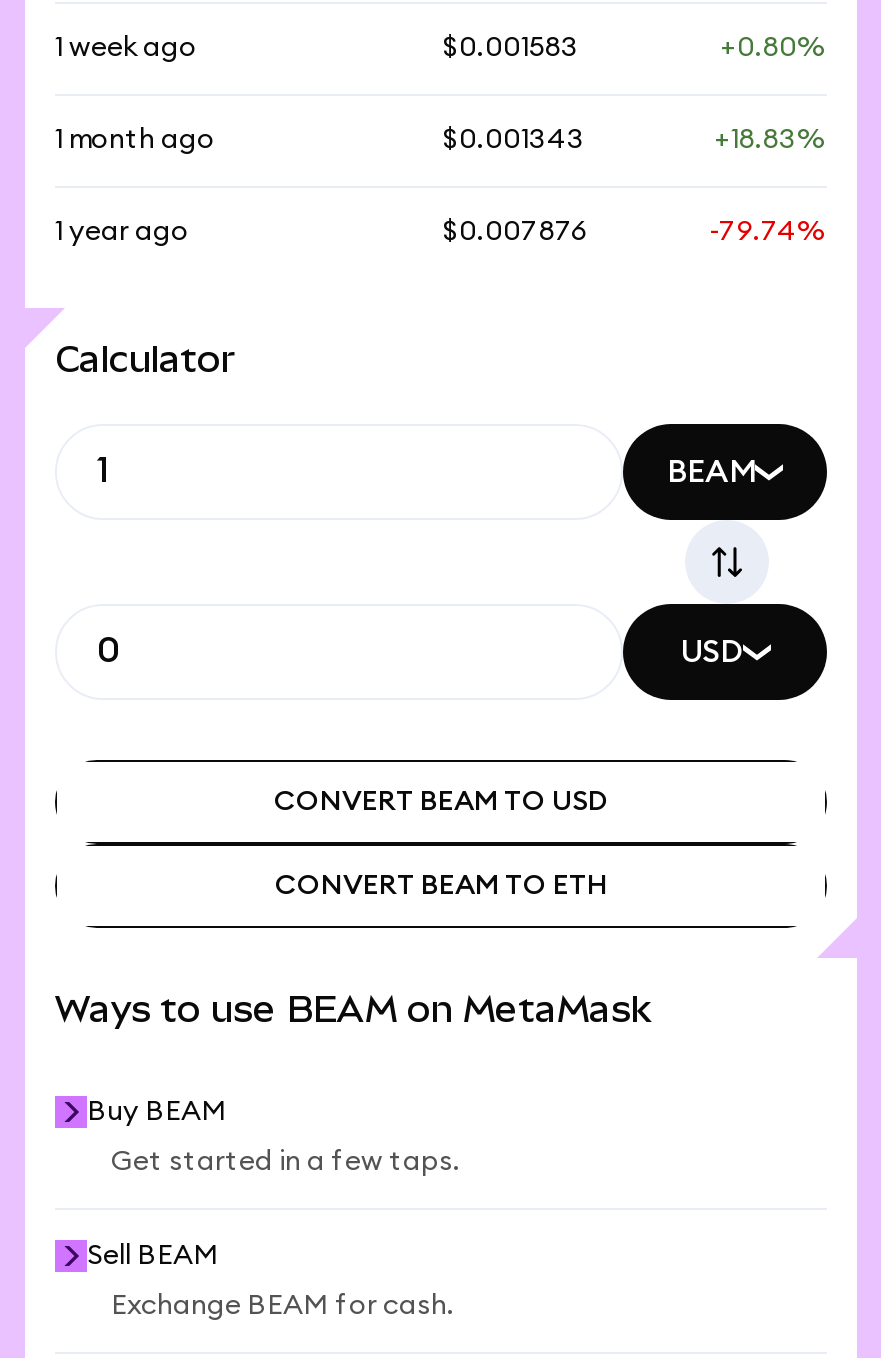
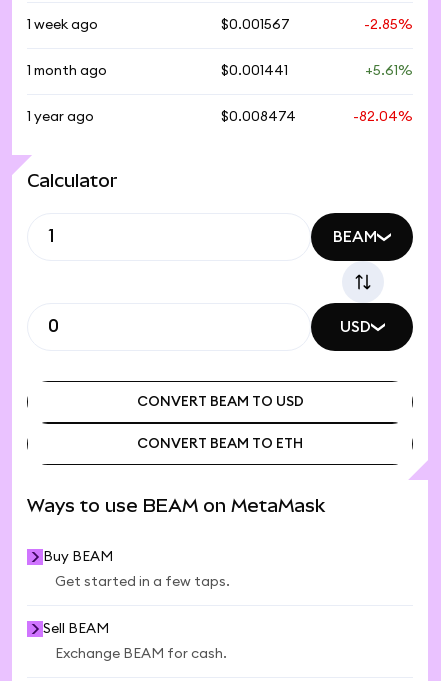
[443,33,579,61] $0.001583 -> [221,17,290,31] $0.001567
[721,33,827,61] +0.80% -> [364,17,413,31] -2.85%
[443,125,585,153] $0.001343 -> [221,63,288,77] $0.001441
[715,125,827,153] +18.83% -> [365,63,413,77] +5.61%
[443,217,589,245] $0.007876 -> [221,109,296,123] $0.008474
[709,217,827,245] -79.74% -> [353,109,413,123] -82.04%

